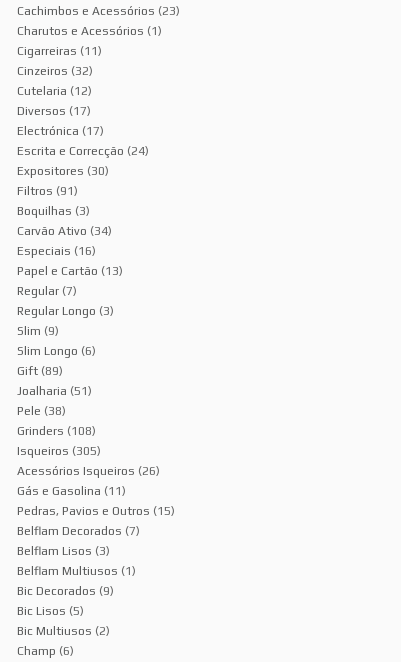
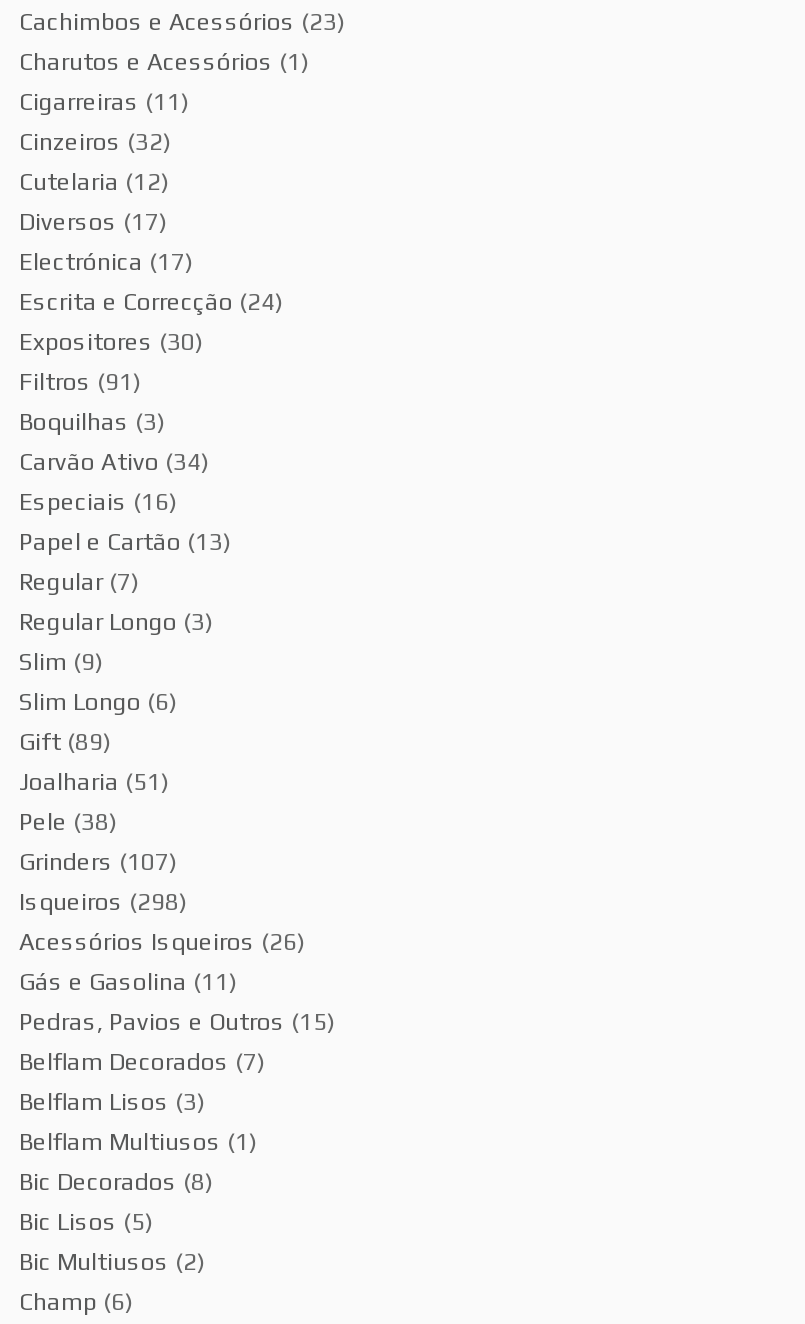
[17,424,96,438] Grinders (108) -> [19,849,177,877] Grinders (107)
[17,444,101,458] Isqueiros (305) -> [19,889,187,917] Isqueiros (298)
[17,584,114,598] Bic Decorados (9) -> [19,1169,213,1197] Bic Decorados (8)

